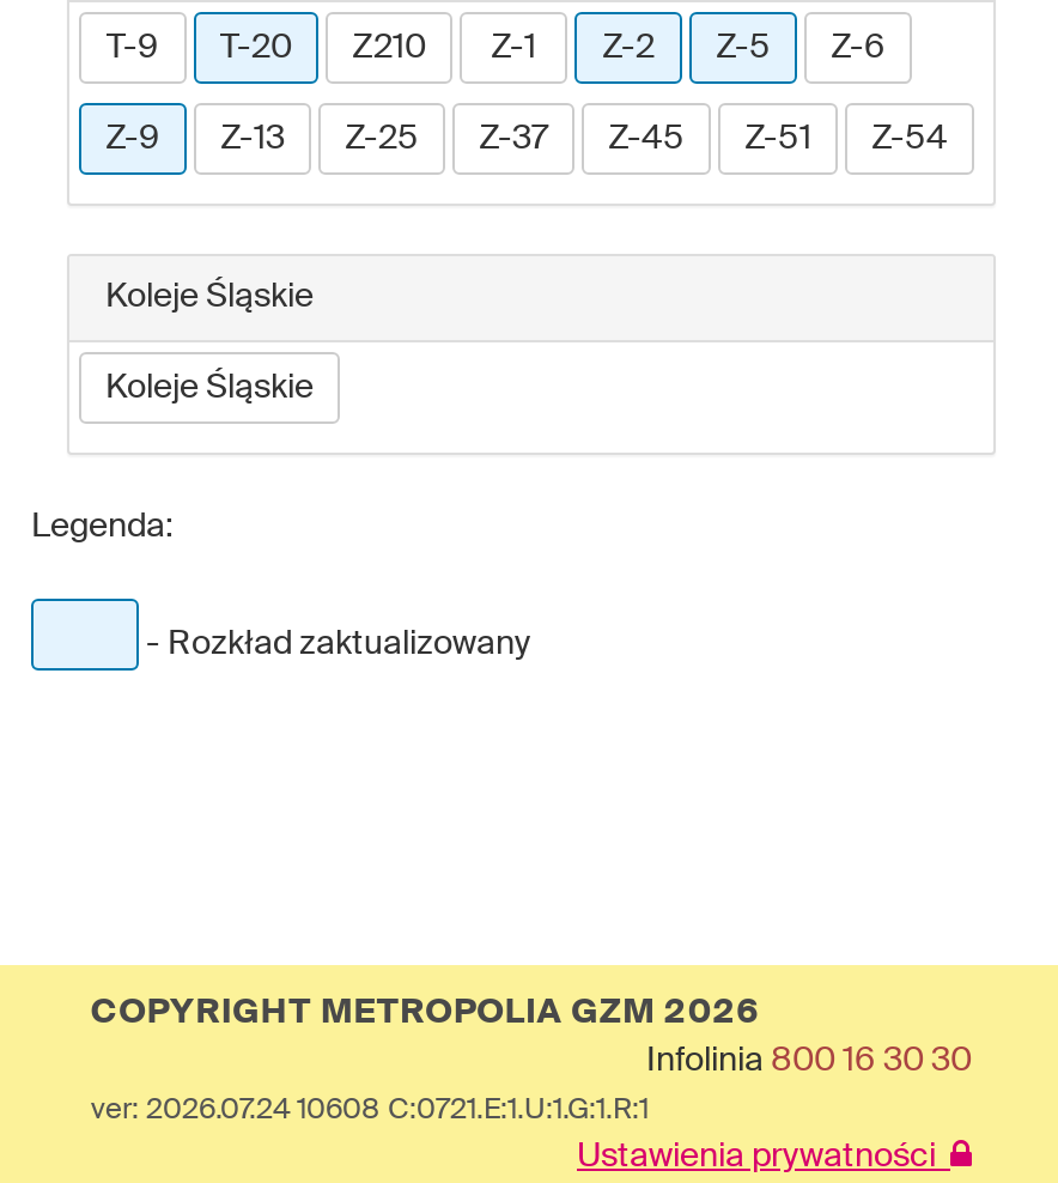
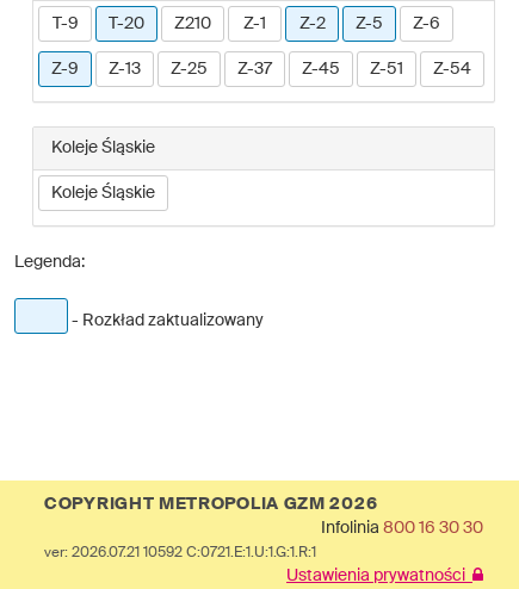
[91,1097,649,1126] ver: 2026.07.24 10608 C:0721.E:1.U:1.G:1.R:1 -> [44,546,316,560] ver: 2026.07.21 10592 C:0721.E:1.U:1.G:1.R:1

